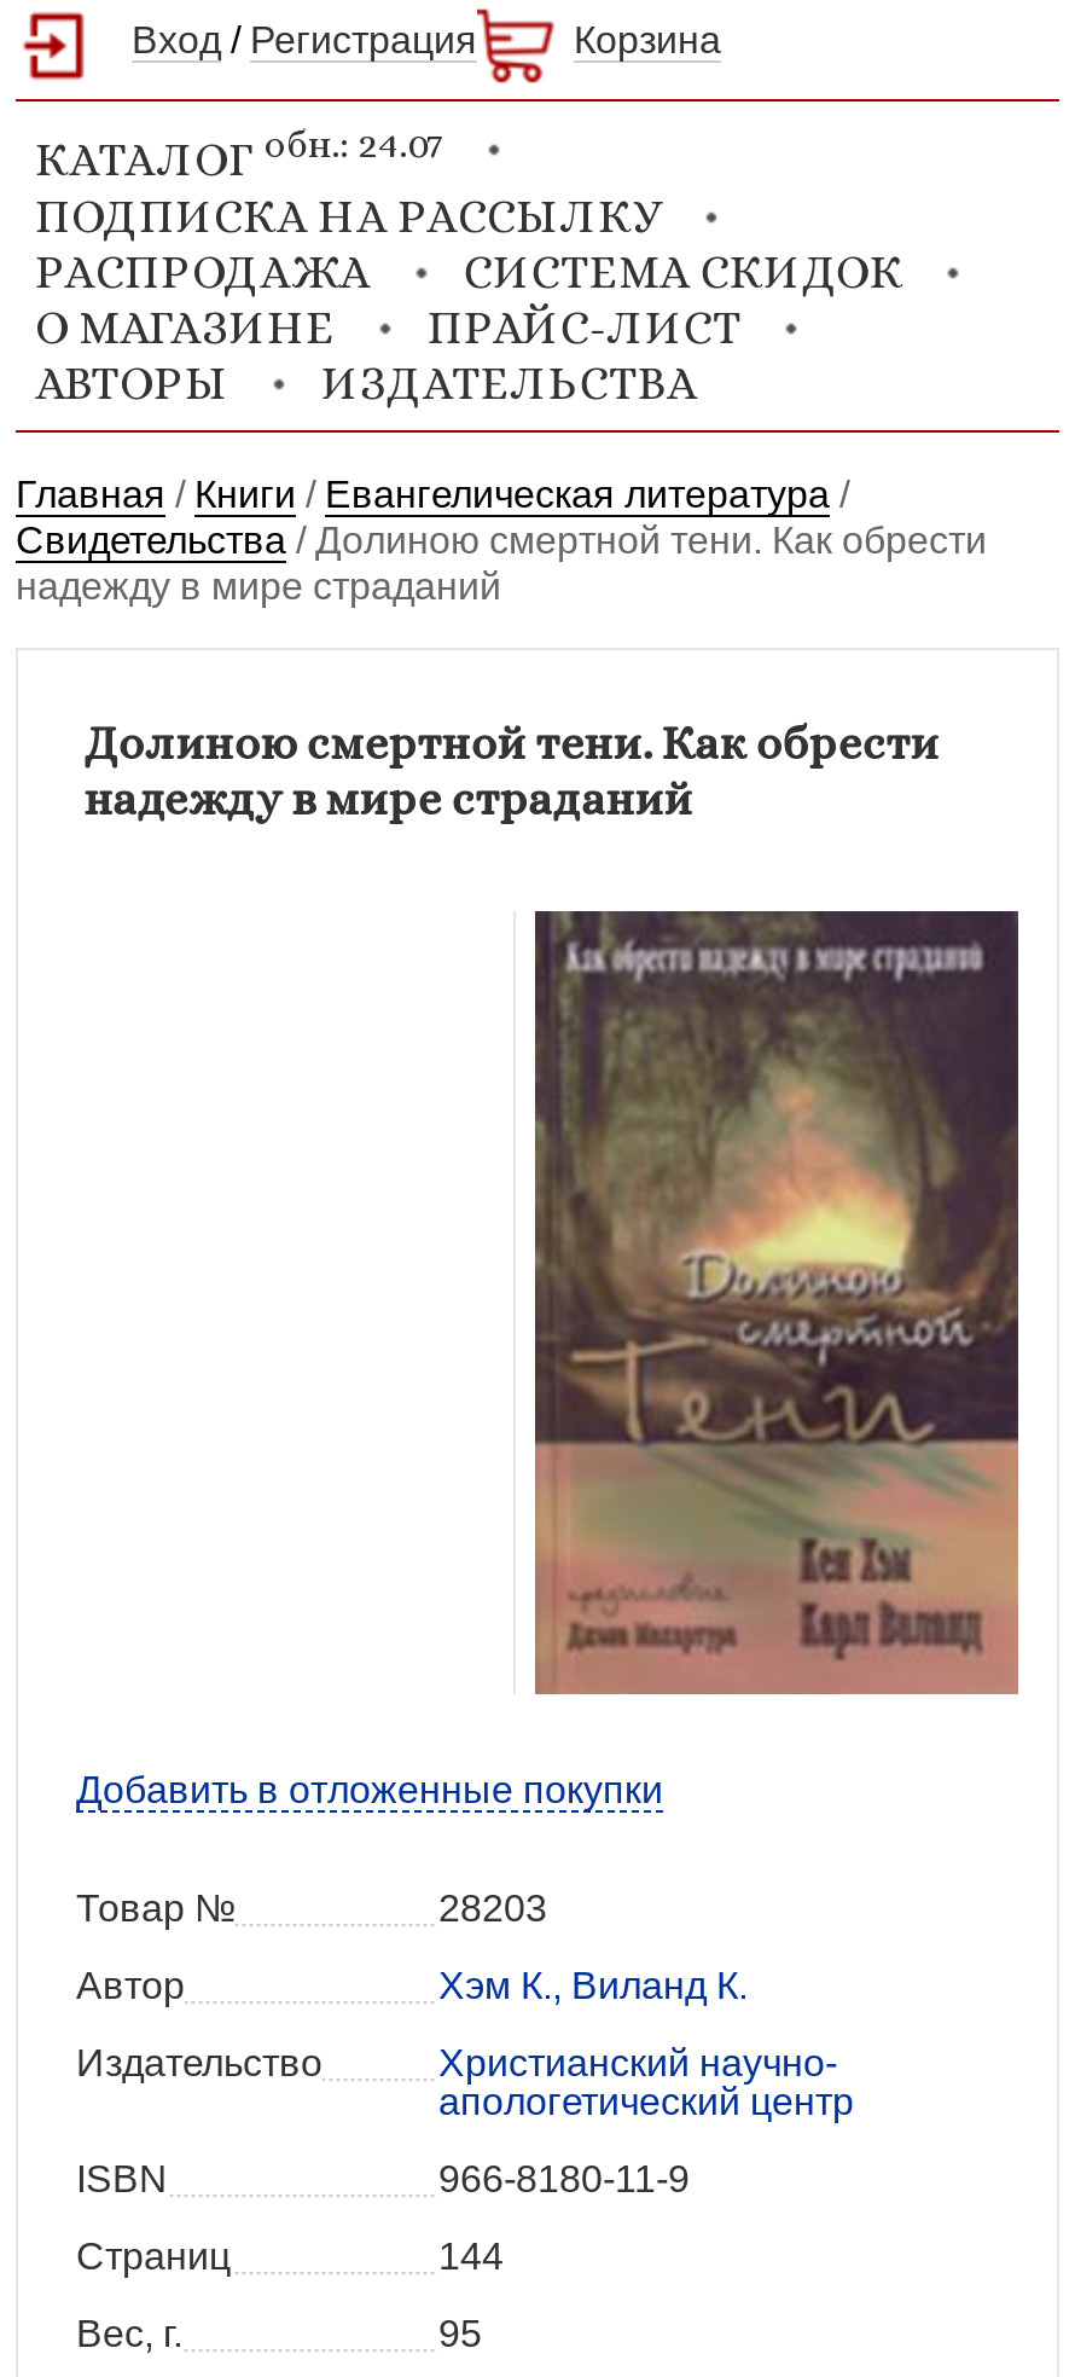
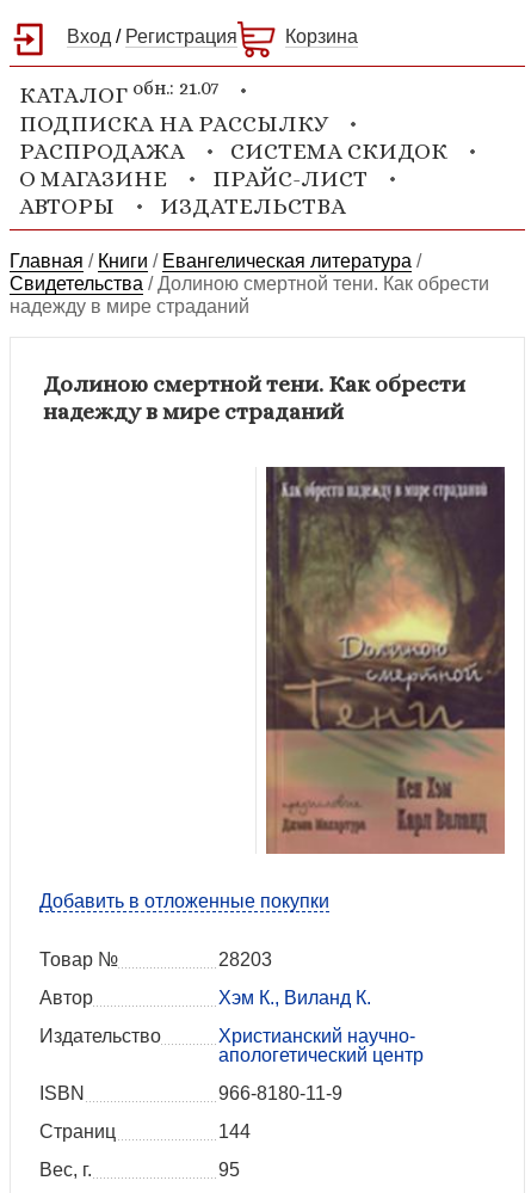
[35,122,443,186] КАТАЛОГ обн.: 24.07 -> [19,77,218,108] КАТАЛОГ обн.: 21.07

